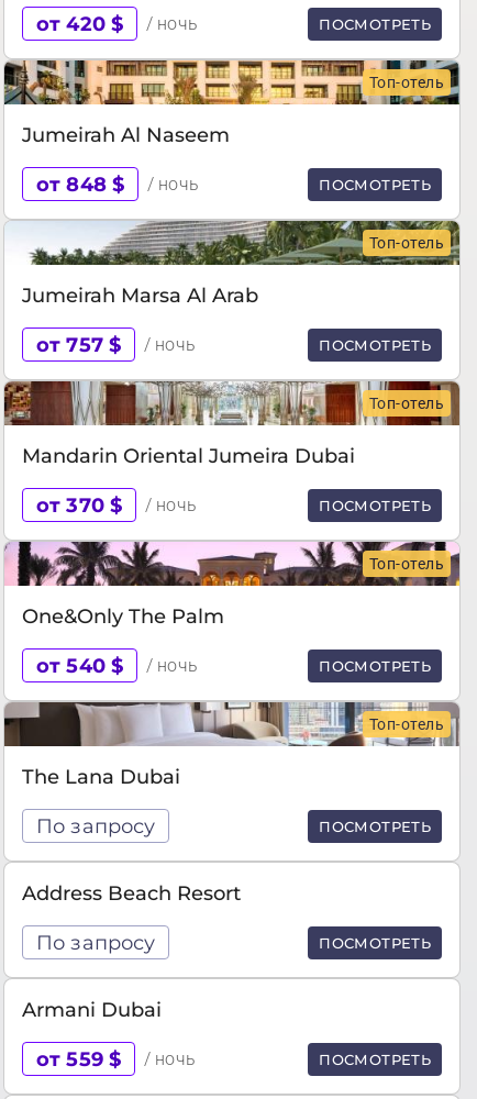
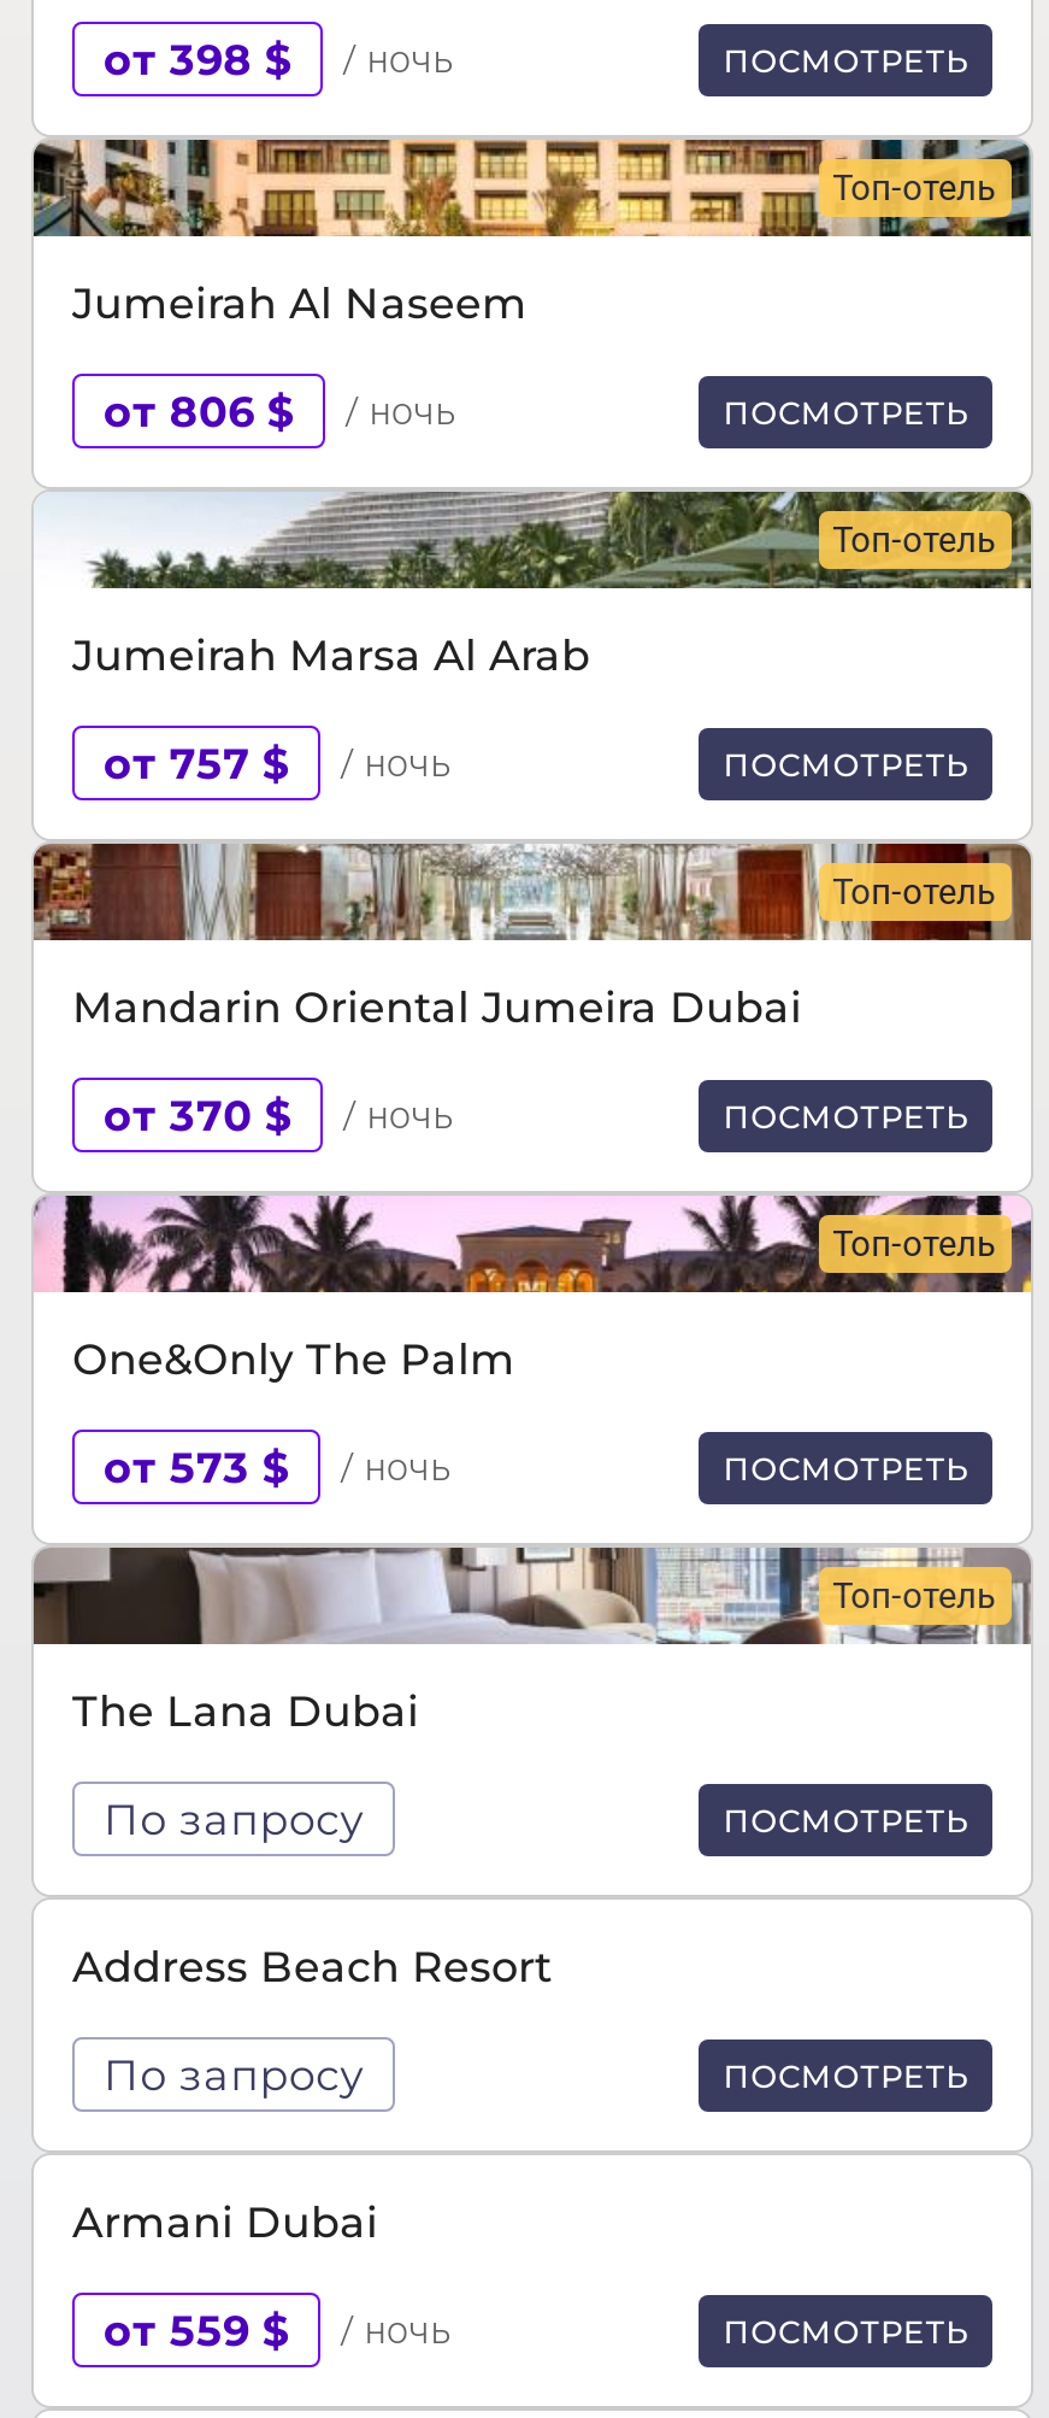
[36,12,198,35] от 420 $ / ночь -> [104,34,455,84] от 398 $ / ночь
[36,173,199,196] от 848 $ / ночь -> [104,386,458,436] от 806 $ / ночь
[36,654,198,677] от 540 $ / ночь -> [104,1442,453,1492] от 573 $ / ночь

